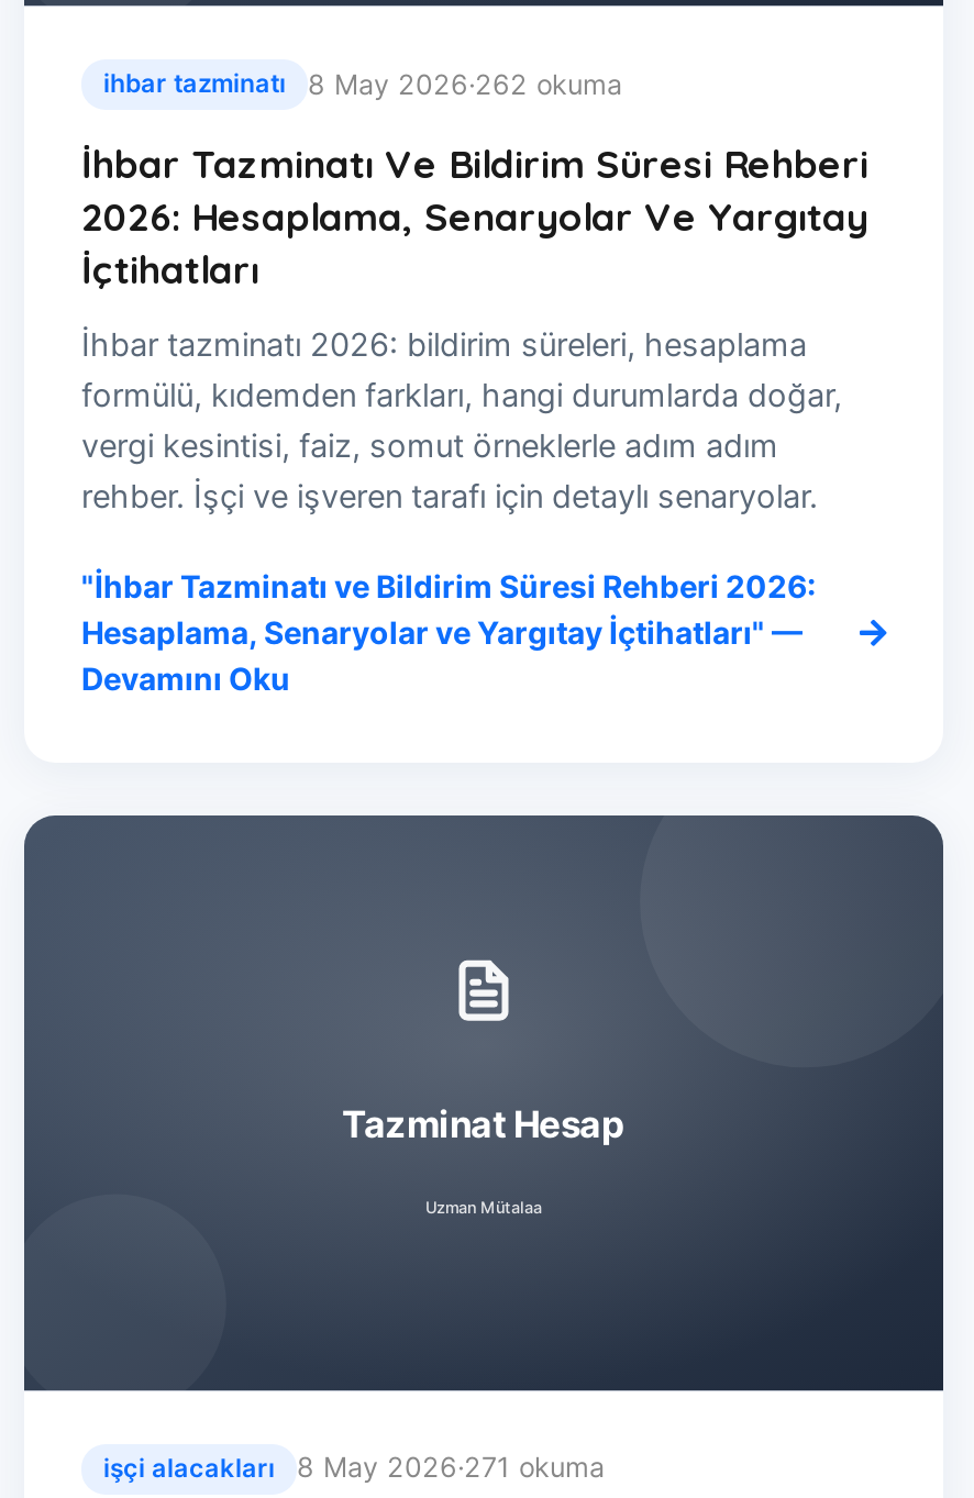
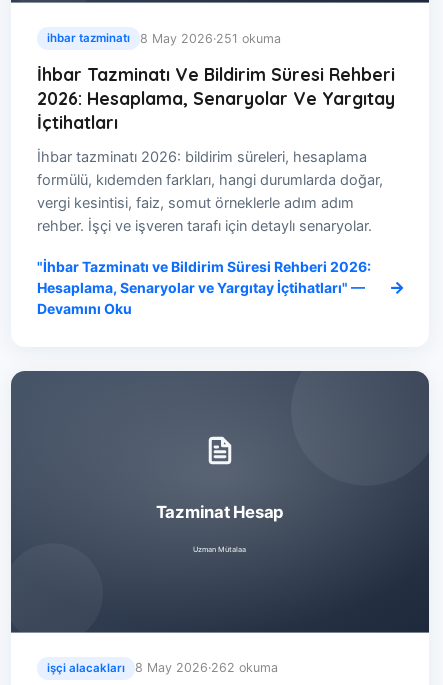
[103,68,622,101] ihbar tazminatı 8 May 2026·262 okuma -> [47,31,281,46] ihbar tazminatı 8 May 2026·251 okuma
[103,1451,605,1484] işçi alacakları 8 May 2026·271 okuma -> [47,660,278,675] işçi alacakları 8 May 2026·262 okuma

